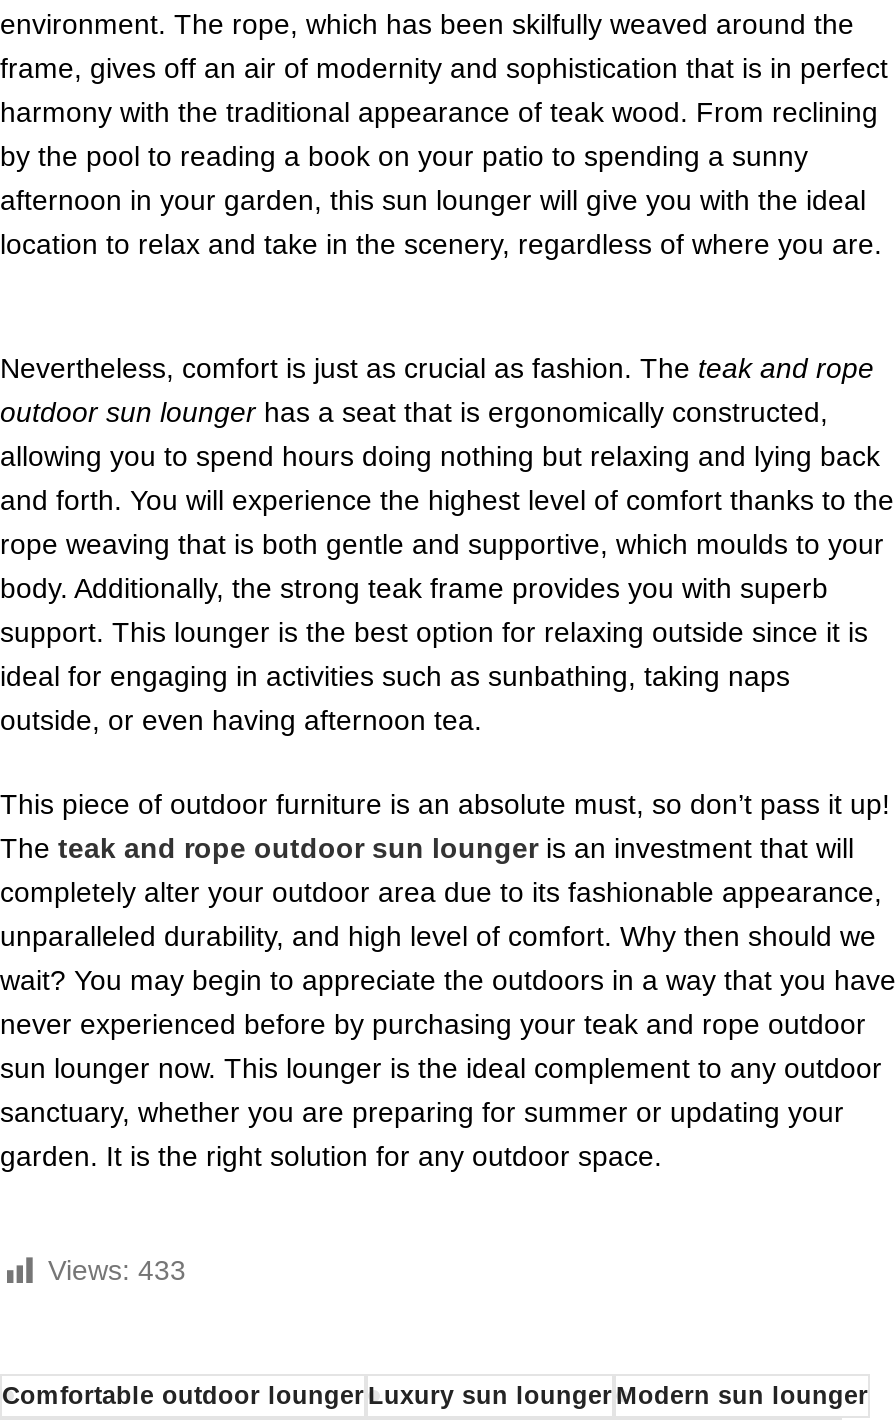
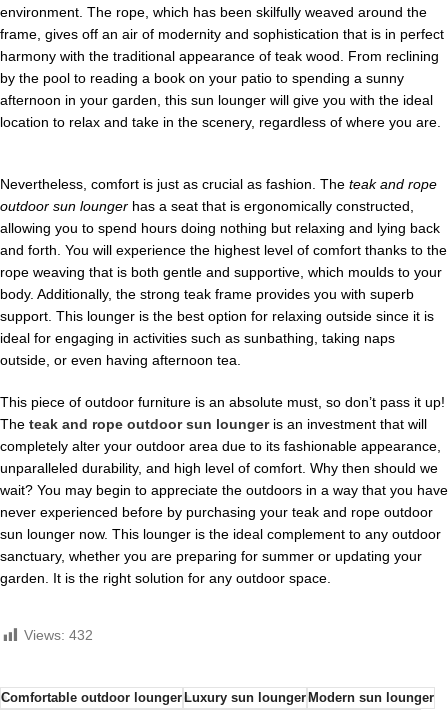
[48,1255,186,1287] Views: 433 -> [24,627,93,643] Views: 432

